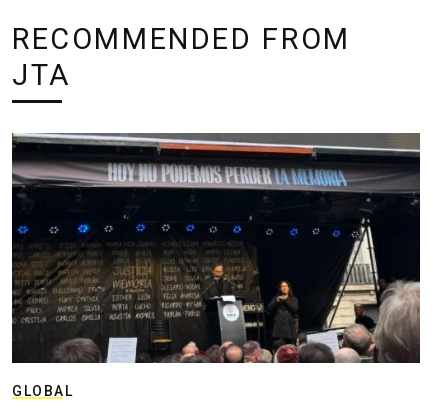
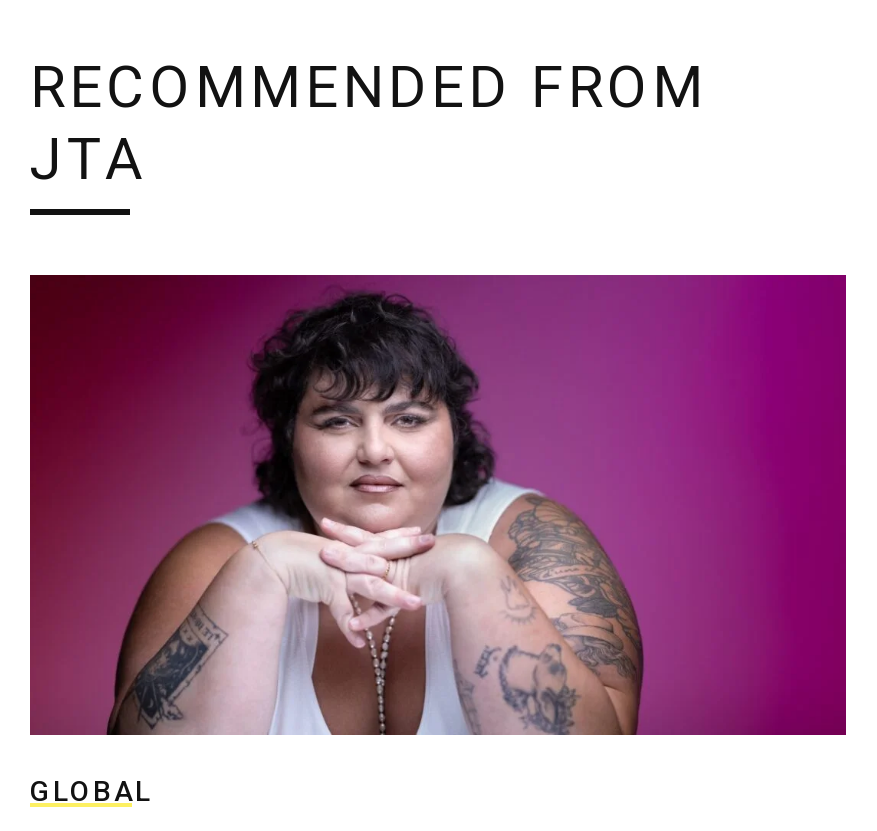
[11,132,421,364] [image] -> [28,273,848,737] [image]

